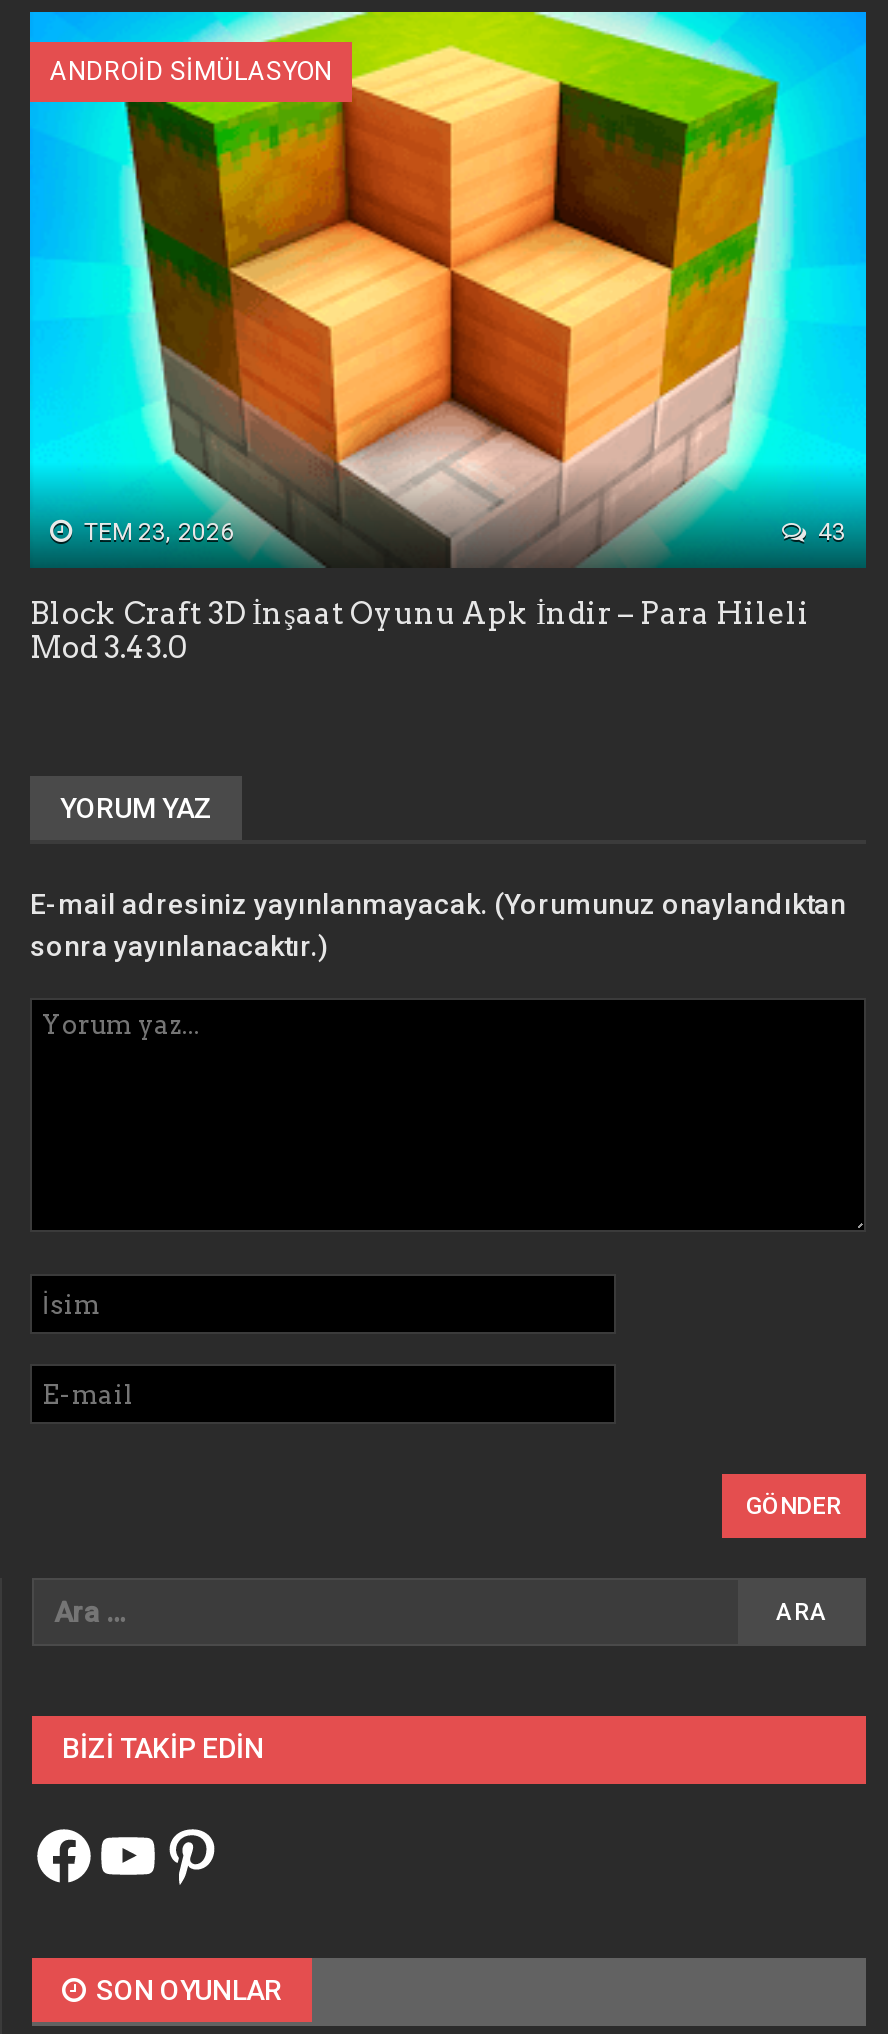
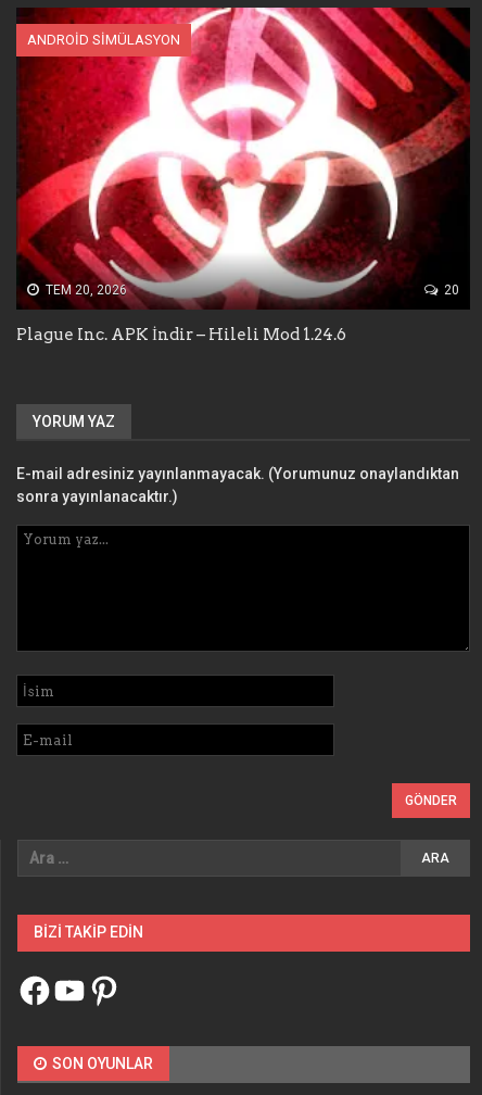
[28,10,868,568] [image] | TEM 23, 2026 | 43 -> [16,7,470,299] [image] | TEM 20, 2026 | 20
[30,596,810,666] Block Craft 3D İnşaat Oyunu Apk İndir – Para Hileli | Mod 3.43.0 -> [16,325,346,345] Plague Inc. APK İndir – Hileli Mod 1.24.6

